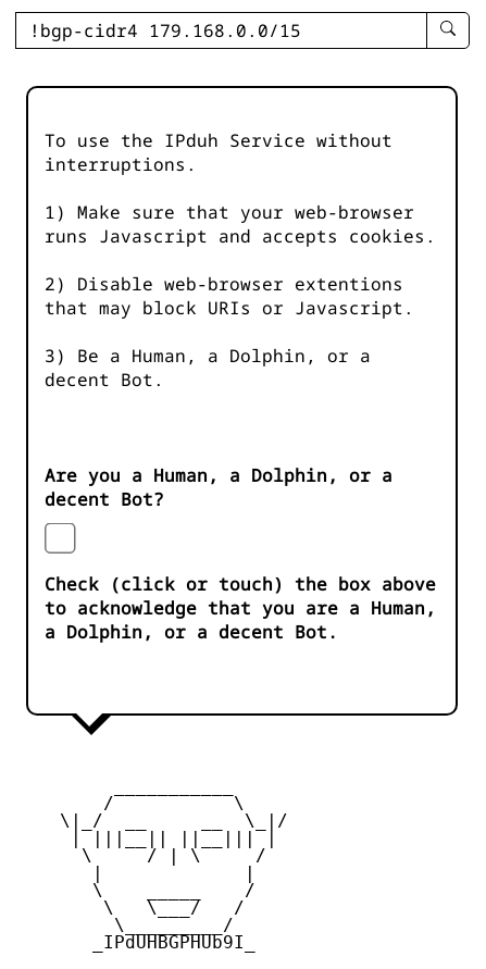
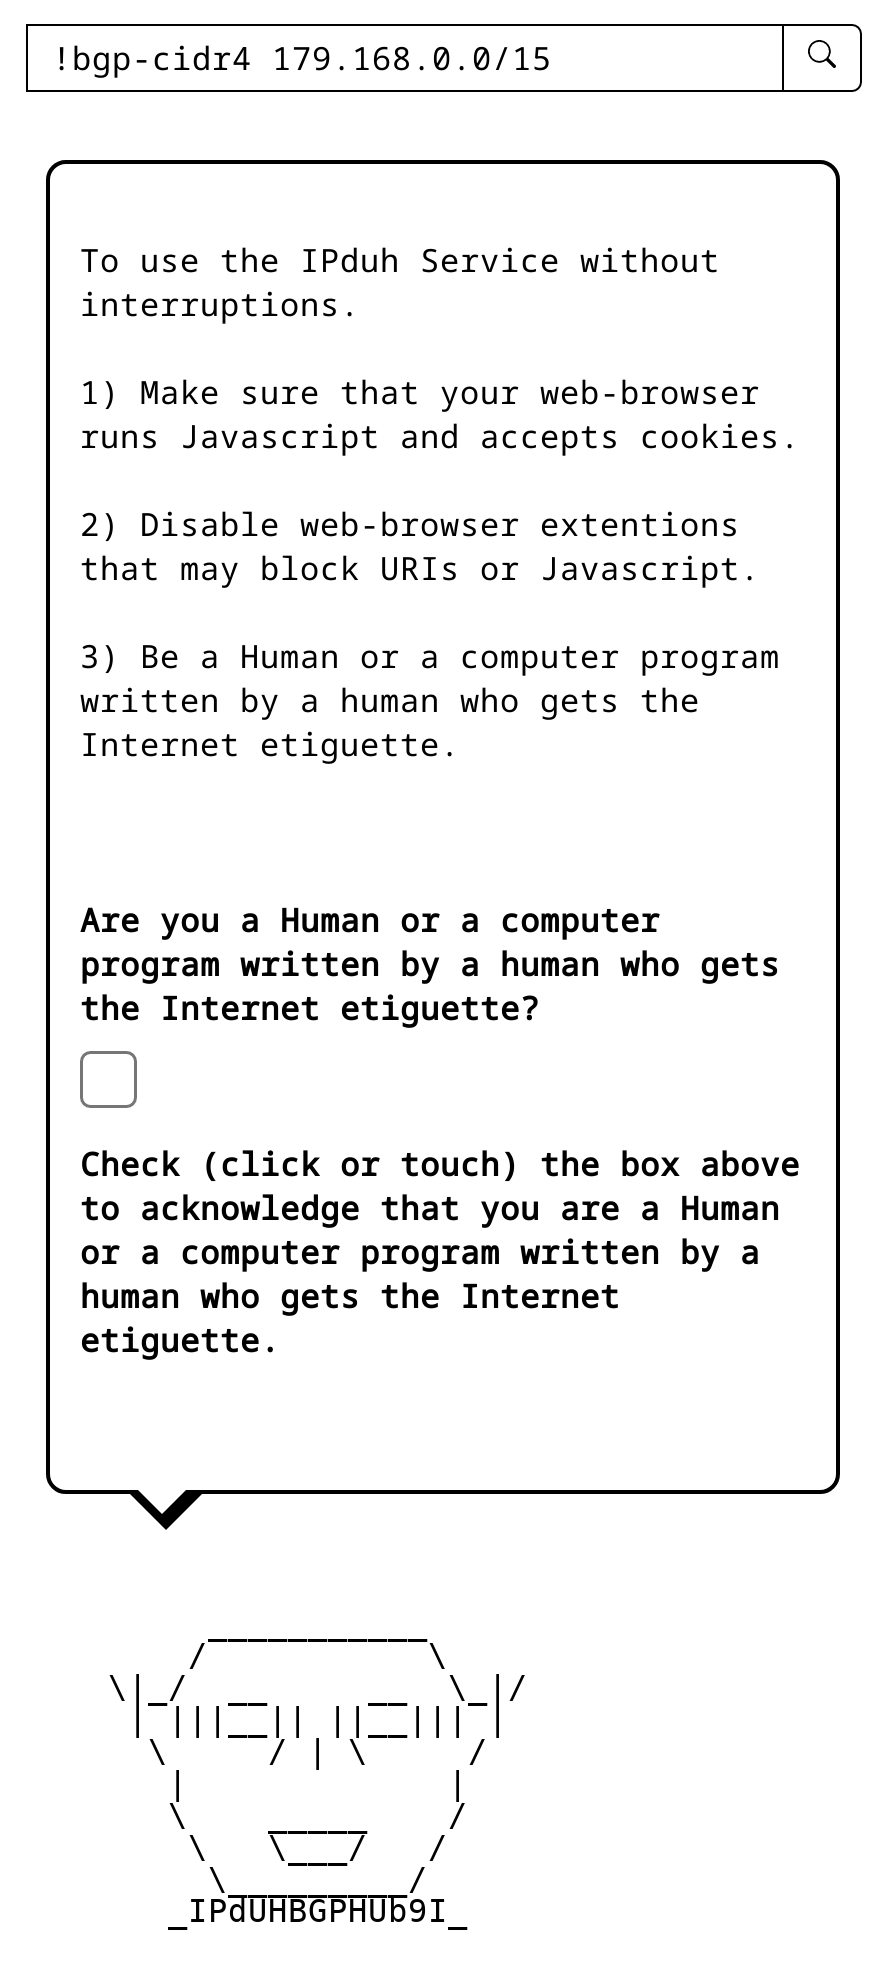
[45,344,371,392] 3) Be a Human, a Dolphin, or a | decent Bot. -> [80,634,780,766] 3) Be a Human or a computer program | written by a human who gets the | Internet etiguette.
[45,464,392,511] Are you a Human, a Dolphin, or a | decent Bot? -> [80,898,780,1030] Are you a Human or a computer | program written by a human who gets | the Internet etiguette?
[45,596,436,644] to acknowledge that you are a Human, | a Dolphin, or a decent Bot. -> [80,1186,780,1362] to acknowledge that you are a Human | or a computer program written by a | human who gets the Internet | etiguette.

